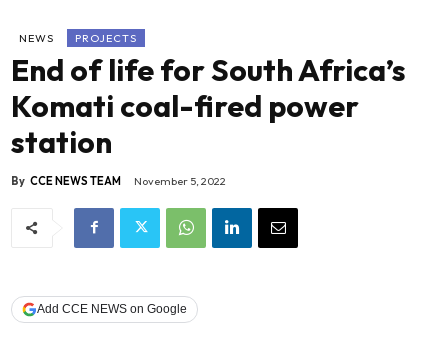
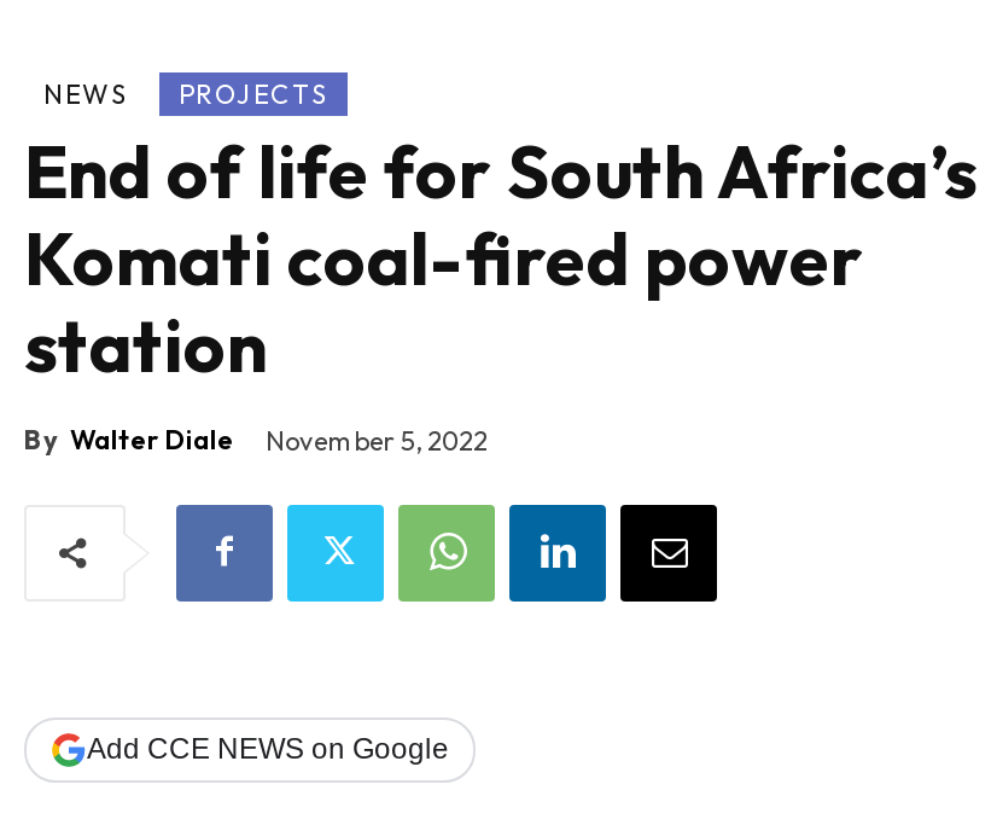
[11,174,121,188] By CCE NEWS TEAM -> [24,424,234,458] By Walter Diale

